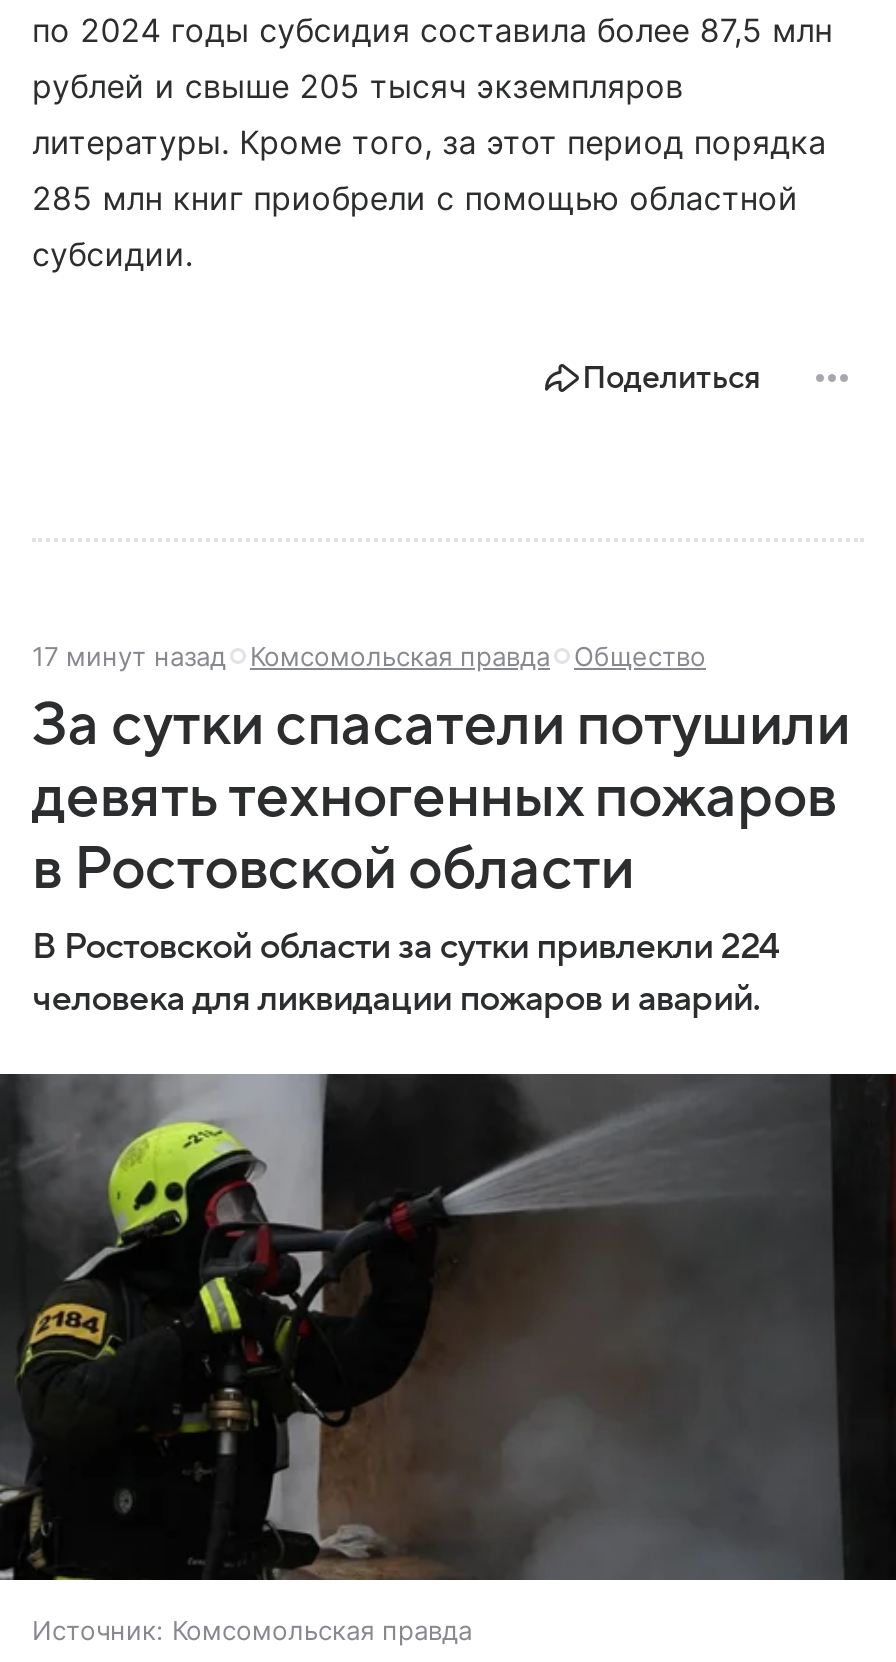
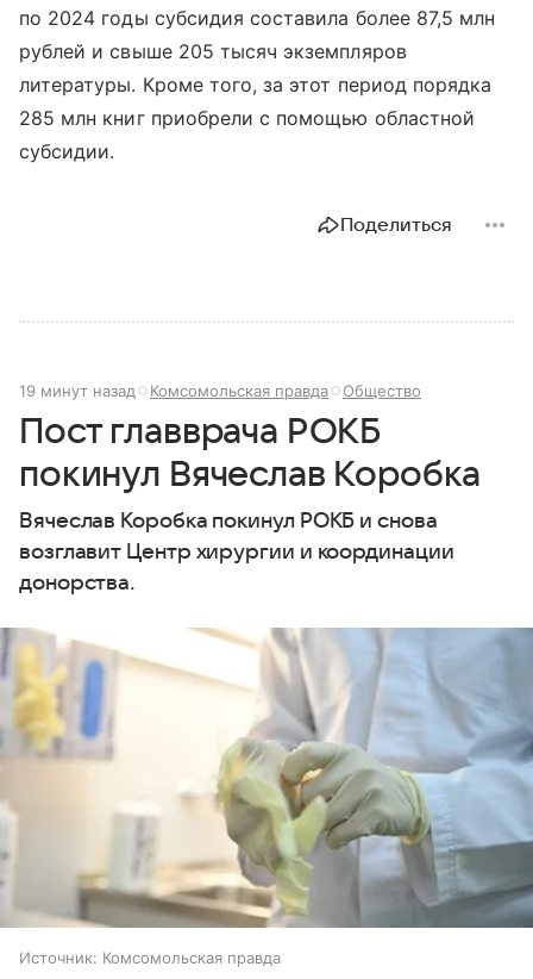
[32,639,706,671] 17 минут назад Комсомольская правда Общество -> [19,381,421,400] 19 минут назад Комсомольская правда Общество
[32,691,850,1017] За сутки спасатели потушили | девять техногенных пожаров | в Ростовской области | В Ростовской области за сутки привлекли 224 | человека для ликвидации пожаров и аварий. -> [19,412,480,594] Пост главврача РОКБ | покинул Вячеслав Коробка | Вячеслав Коробка покинул РОКБ и снова | возглавит Центр хирургии и координации | донорства.
[6,1072,890,1584] [image] -> [4,626,529,929] [image]

